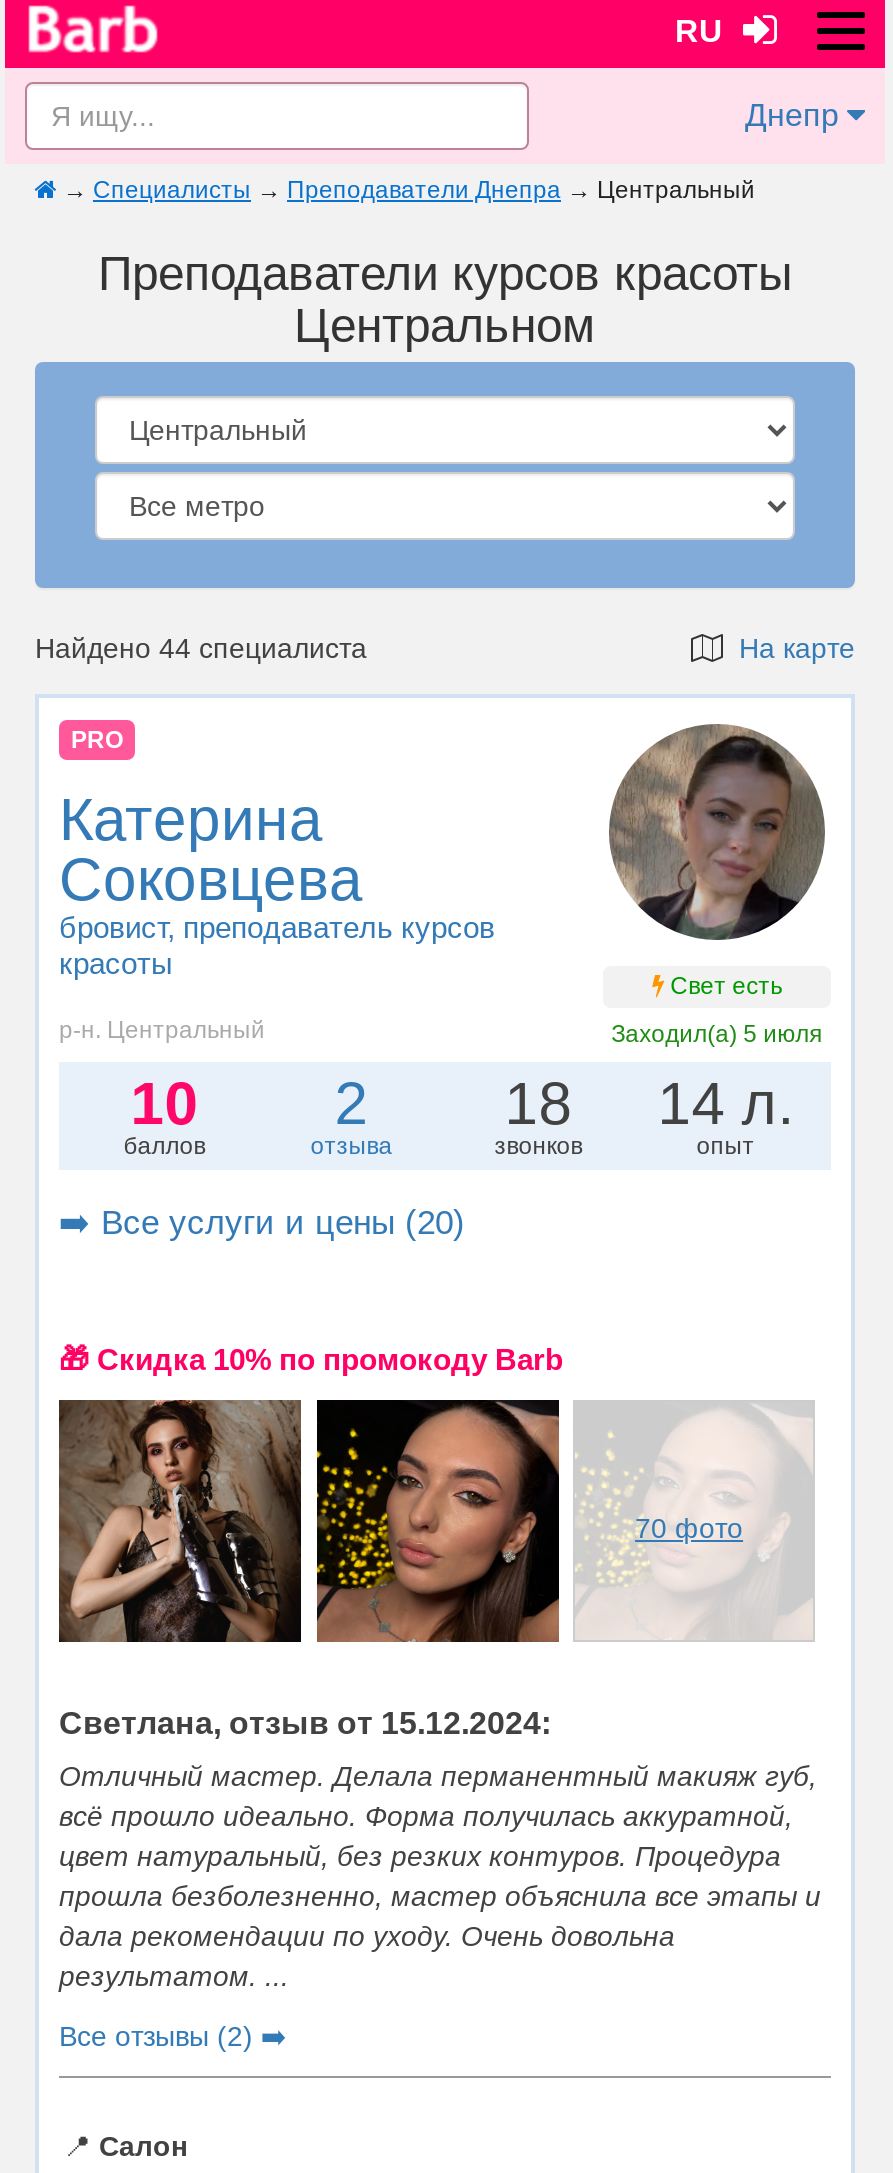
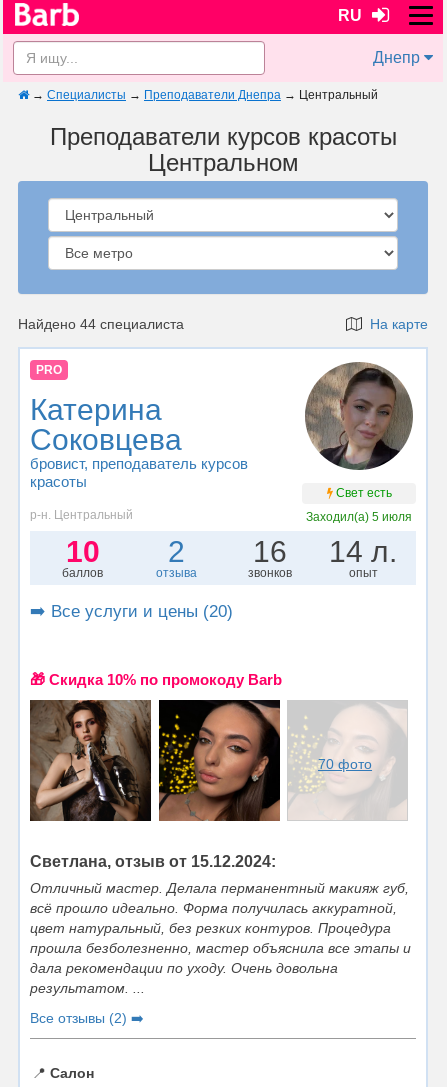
[505,1069,793,1135] 18 14 л. -> [253,535,397,568] 16 14 л.

